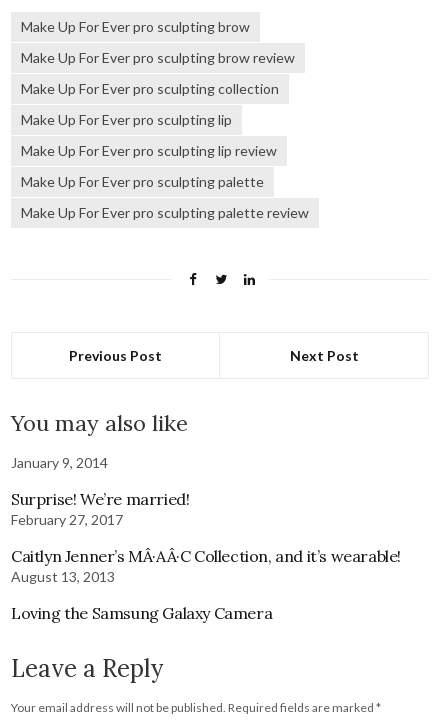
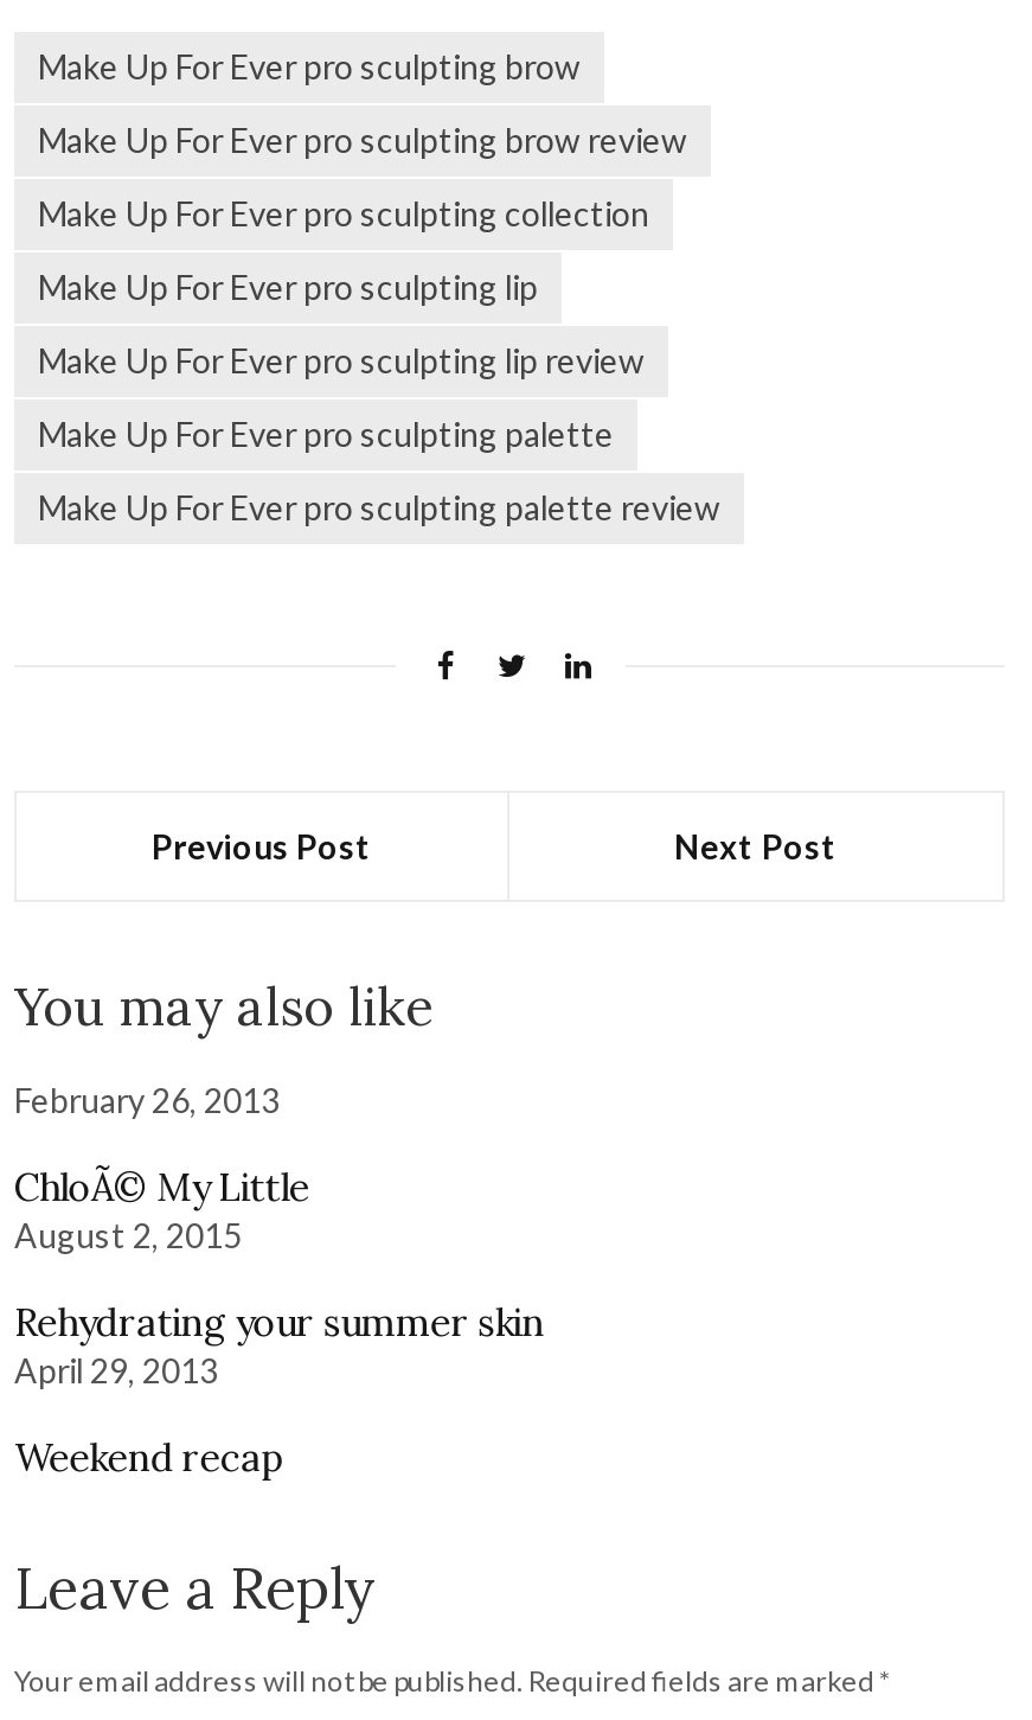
[11,454,108,471] January 9, 2014 -> [14,1079,280,1120] February 26, 2013
[11,489,189,528] Surprise! We’re married! | February 27, 2017 -> [14,1162,309,1255] ChloÃ© My Little | August 2, 2015
[11,546,401,585] Caitlyn Jenner’s MÂ·AÂ·C Collection, and it’s wearable! | August 13, 2013 -> [14,1298,545,1390] Rehydrating your summer skin | April 29, 2013
[11,603,272,623] Loving the Samsung Galaxy Camera -> [14,1433,284,1480] Weekend recap

